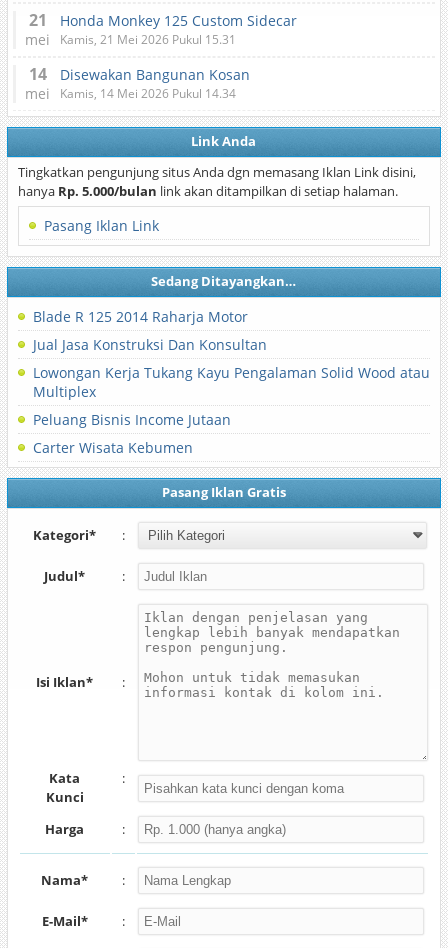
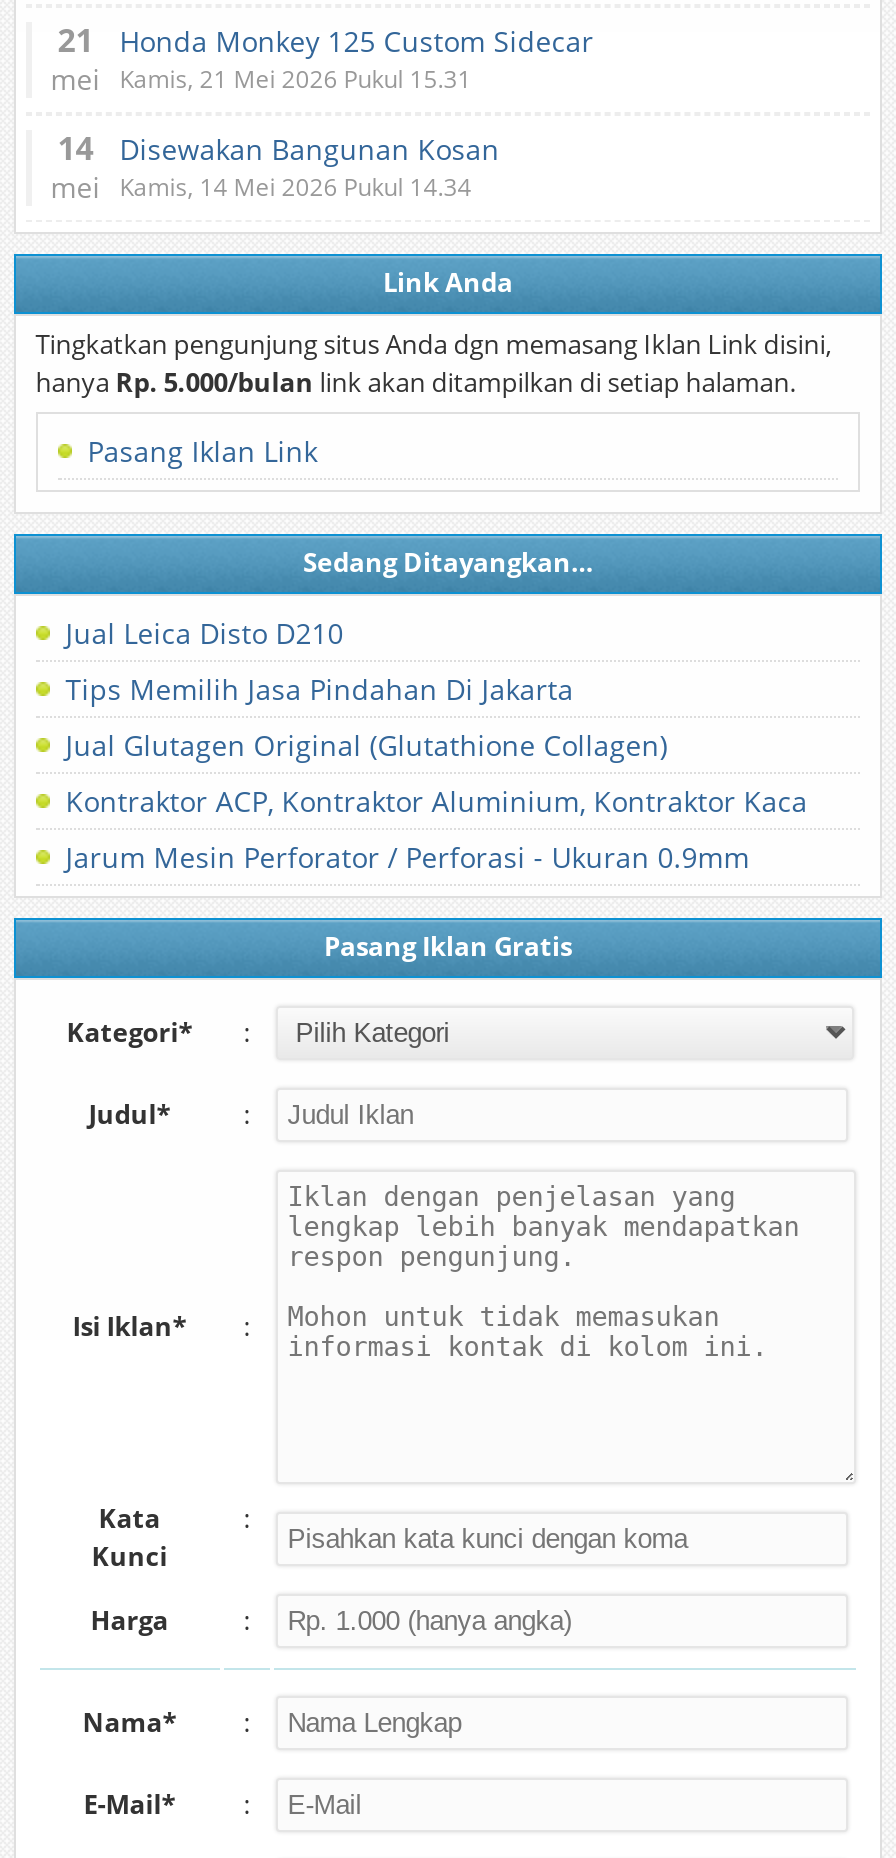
[33,307,248,326] Blade R 125 2014 Raharja Motor -> [65,614,343,652] Jual Leica Disto D210
[33,335,267,354] Jual Jasa Konstruksi Dan Konsultan -> [65,670,573,708] Tips Memilih Jasa Pindahan Di Jakarta
[33,363,430,401] Lowongan Kerja Tukang Kayu Pengalaman Solid Wood atau | Multiplex -> [65,726,667,764] Jual Glutagen Original (Glutathione Collagen)
[33,410,231,429] Peluang Bisnis Income Jutaan -> [65,782,807,820] Kontraktor ACP, Kontraktor Aluminium, Kontraktor Kaca
[33,438,193,457] Carter Wisata Kebumen -> [65,838,749,876] Jarum Mesin Perforator / Perforasi - Ukuran 0.9mm

